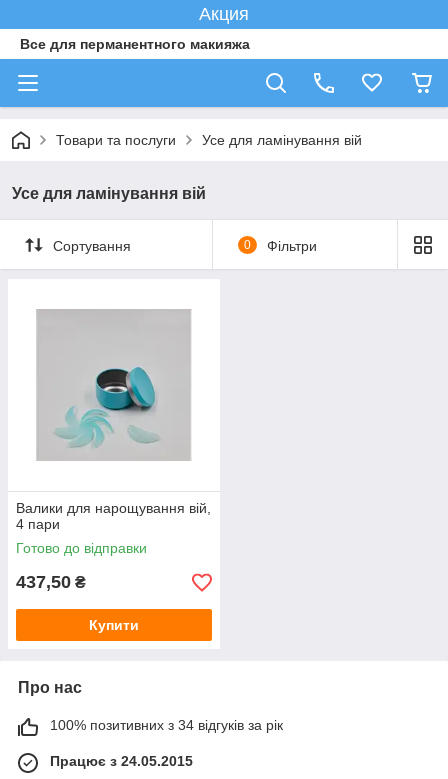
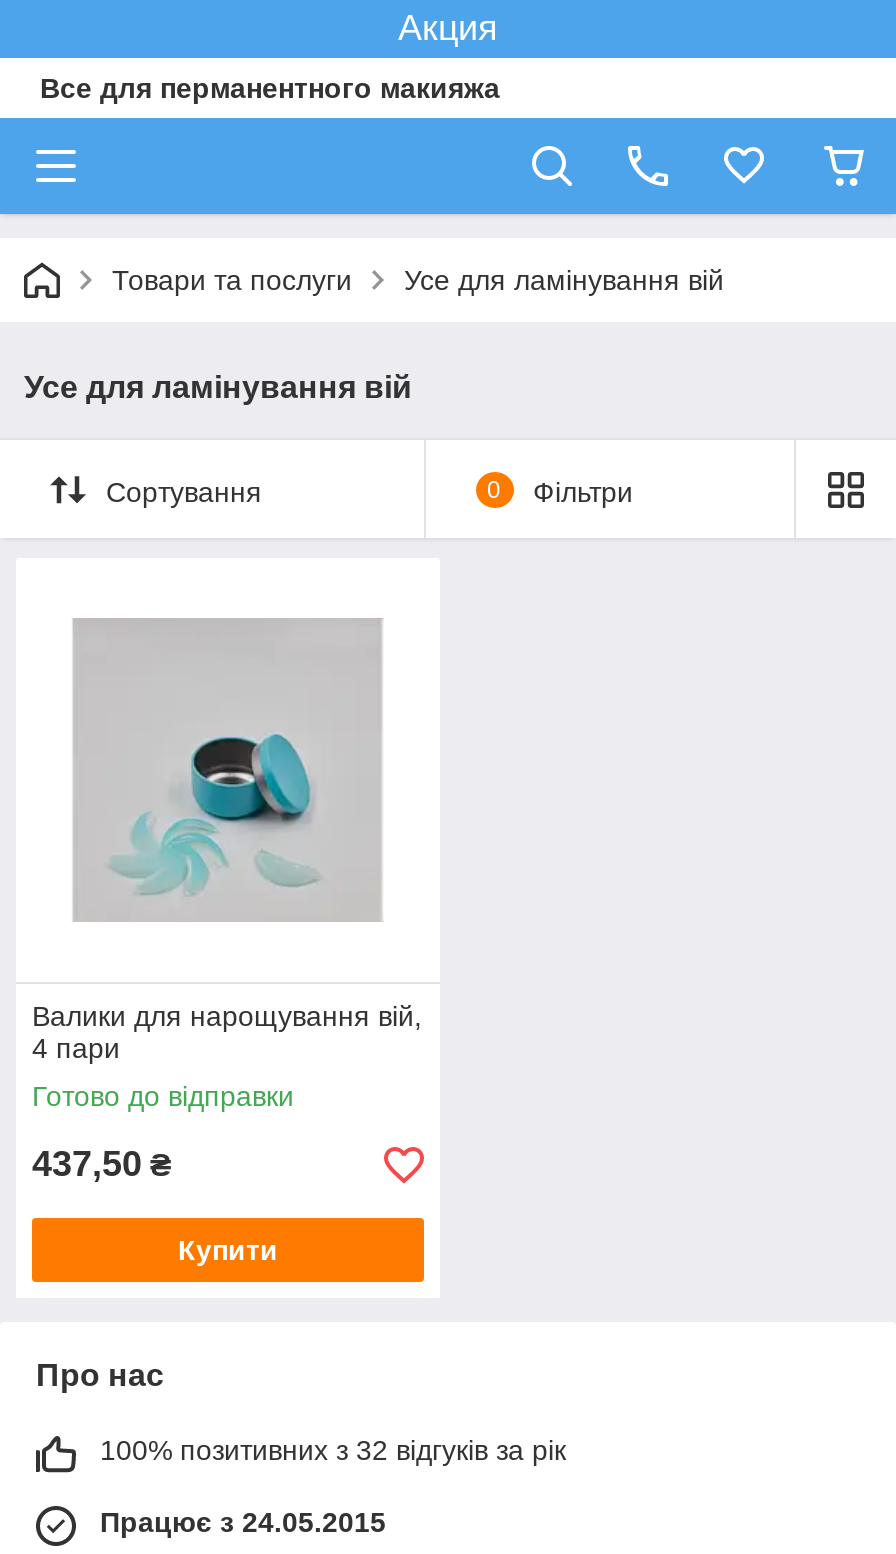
[50,717,283,733] 100% позитивних з 34 відгуків за рік -> [100,1434,566,1466] 100% позитивних з 32 відгуків за рік

